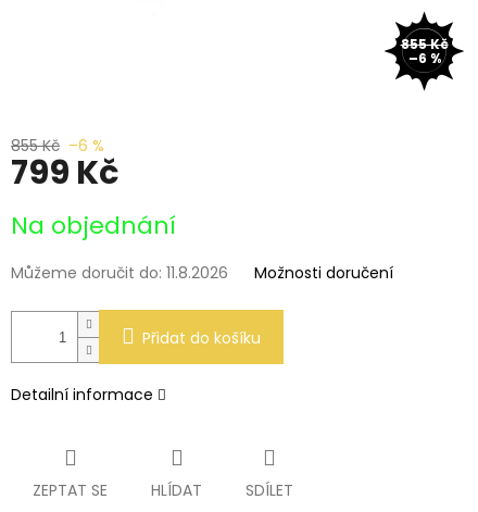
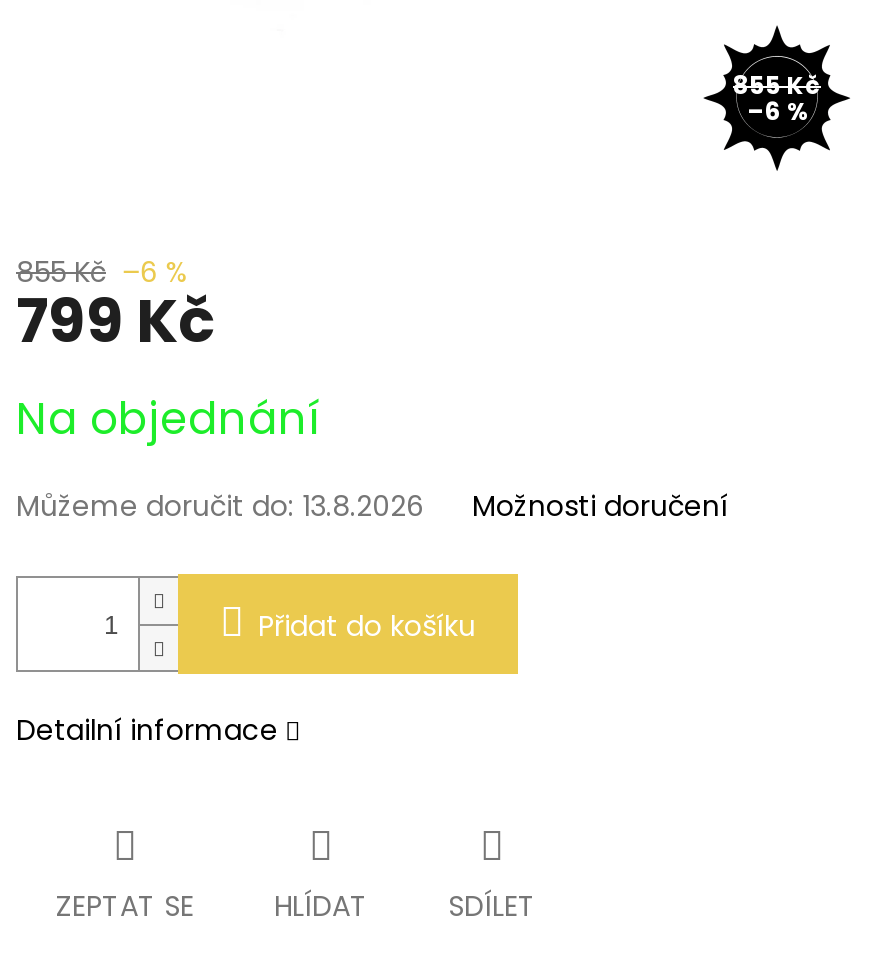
[11,262,228,284] Můžeme doručit do: 11.8.2026 -> [16,487,424,527] Můžeme doručit do: 13.8.2026

